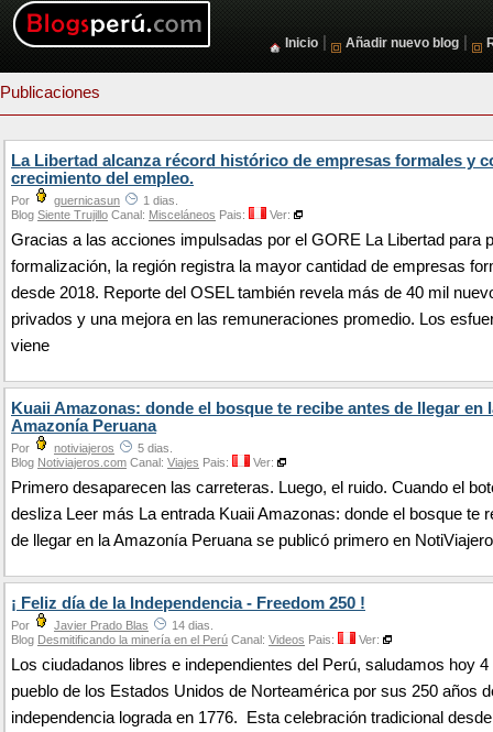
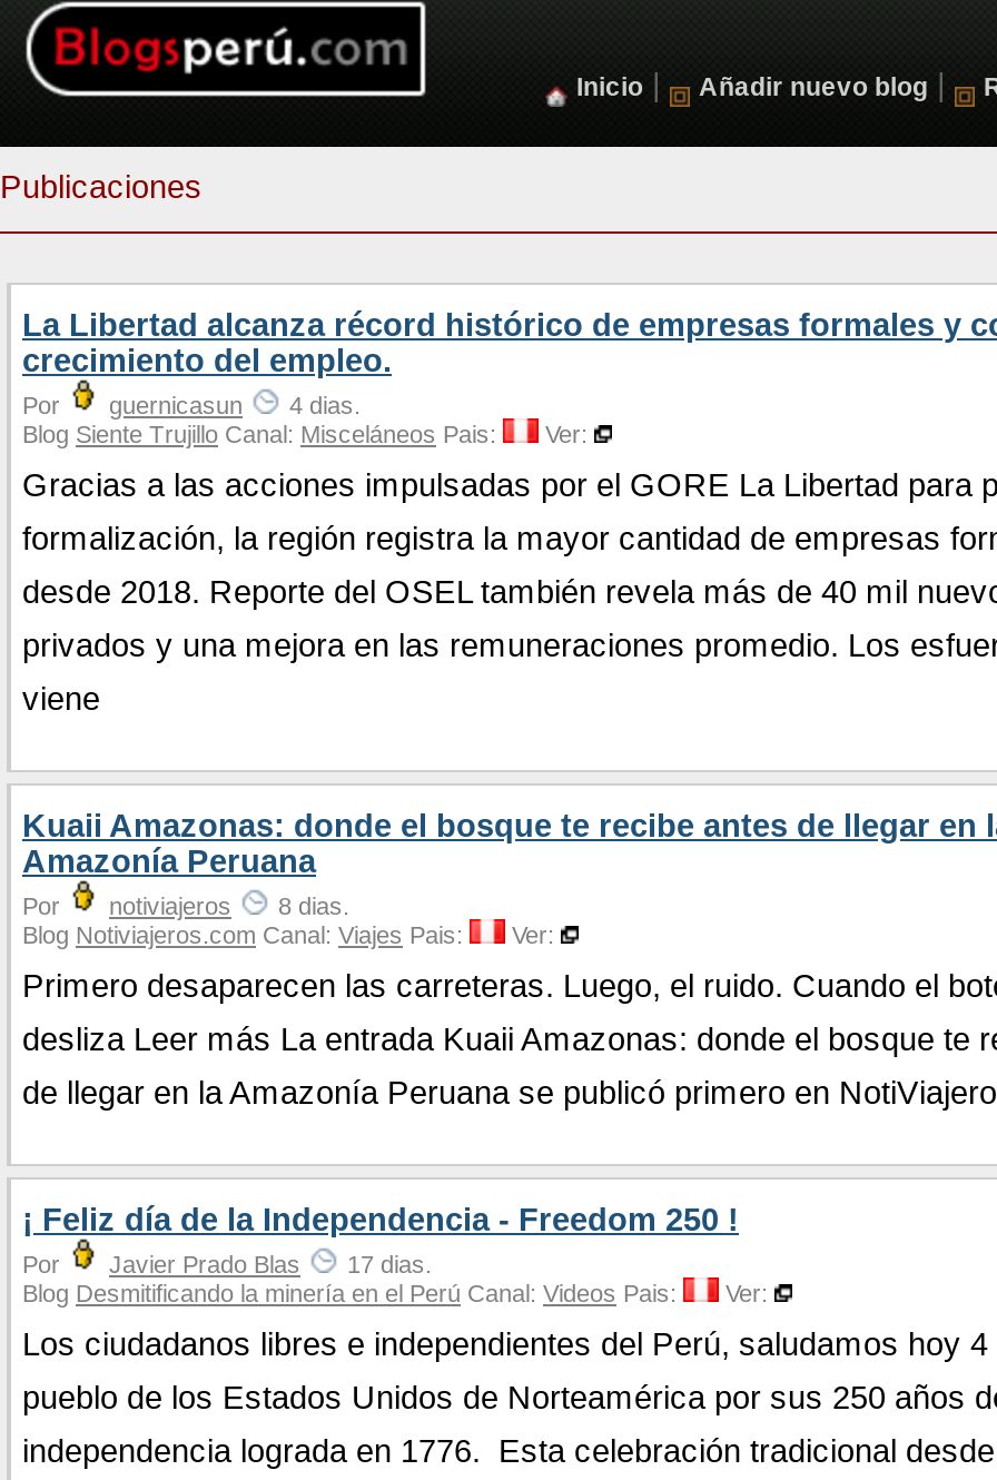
[11,193,178,207] Por guernicasun 1 dias. -> [22,391,361,418] Por guernicasun 4 dias.
[11,441,173,454] Por notiviajeros 5 dias. -> [22,892,349,918] Por notiviajeros 8 dias.
[11,618,213,631] Por Javier Prado Blas 14 dias. -> [22,1250,432,1277] Por Javier Prado Blas 17 dias.

